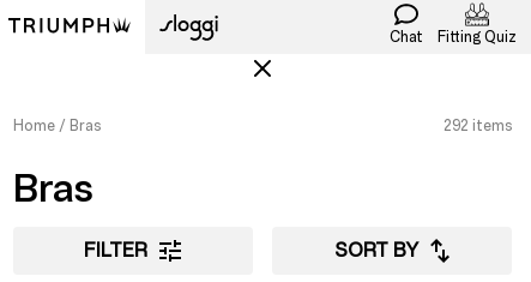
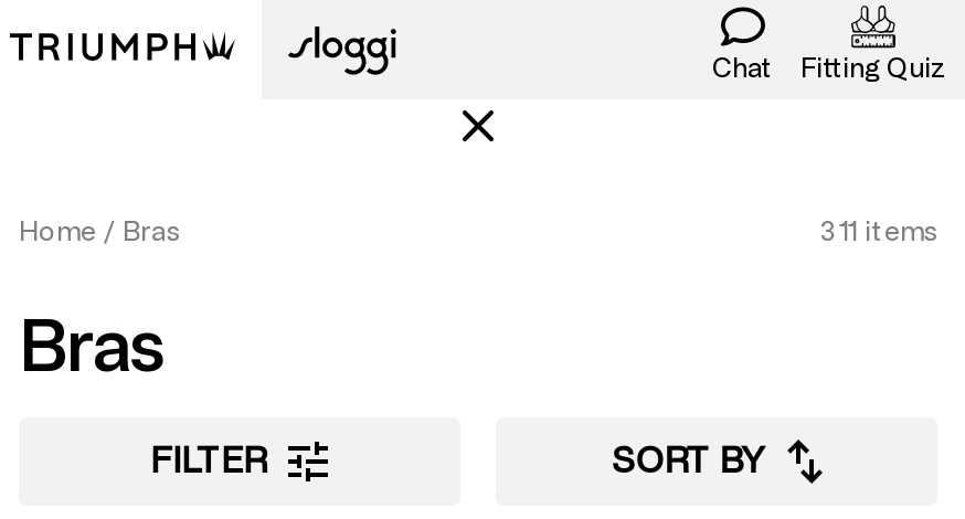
[443,118,512,134] 292 items -> [820,216,937,247] 311 items

